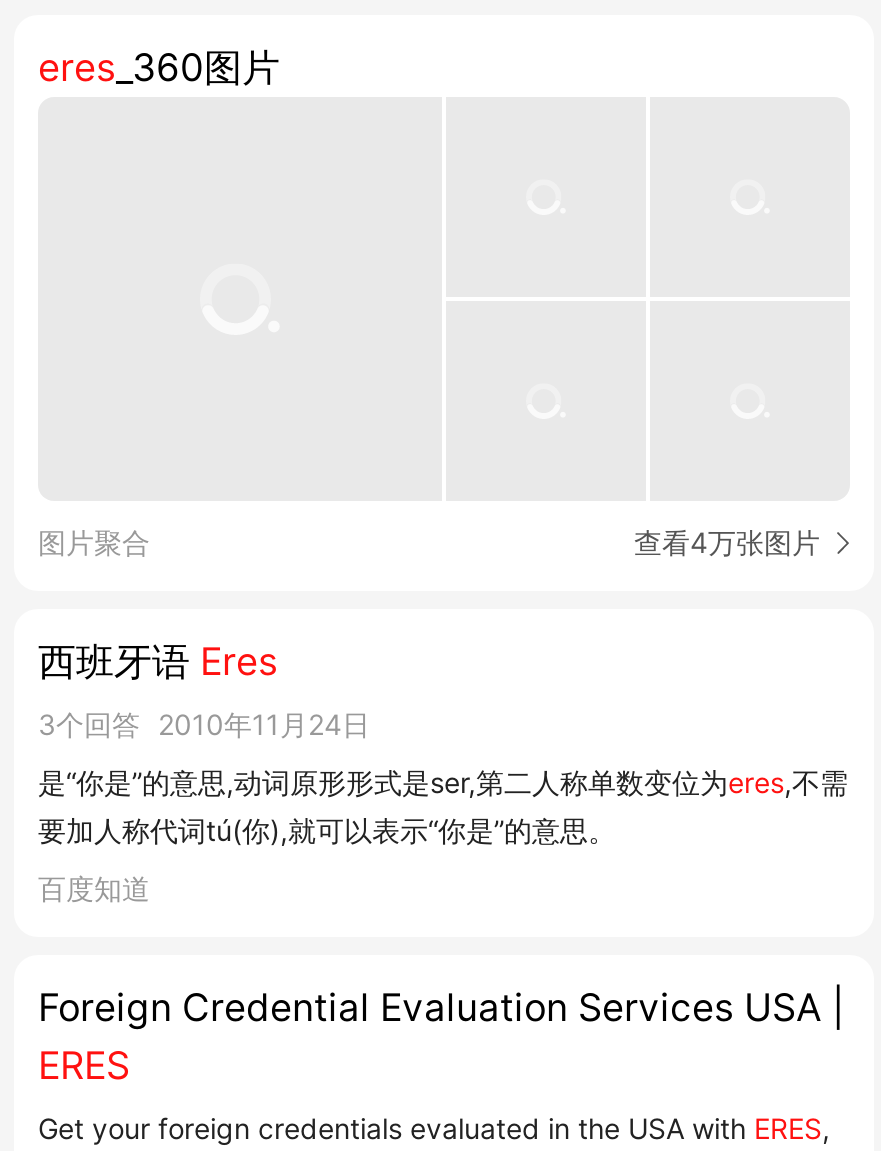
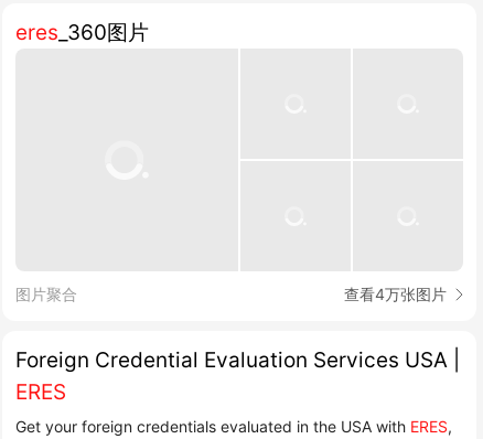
[38,638,848,904] 西班牙语Eres | 3个回答 2010年11月24日 | 是“你是”的意思,动词原形形式是ser,第二人称单数变位为eres,不需 | 要加人称代词tú(你),就可以表示“你是”的意思。 | 百度知道 -> none

